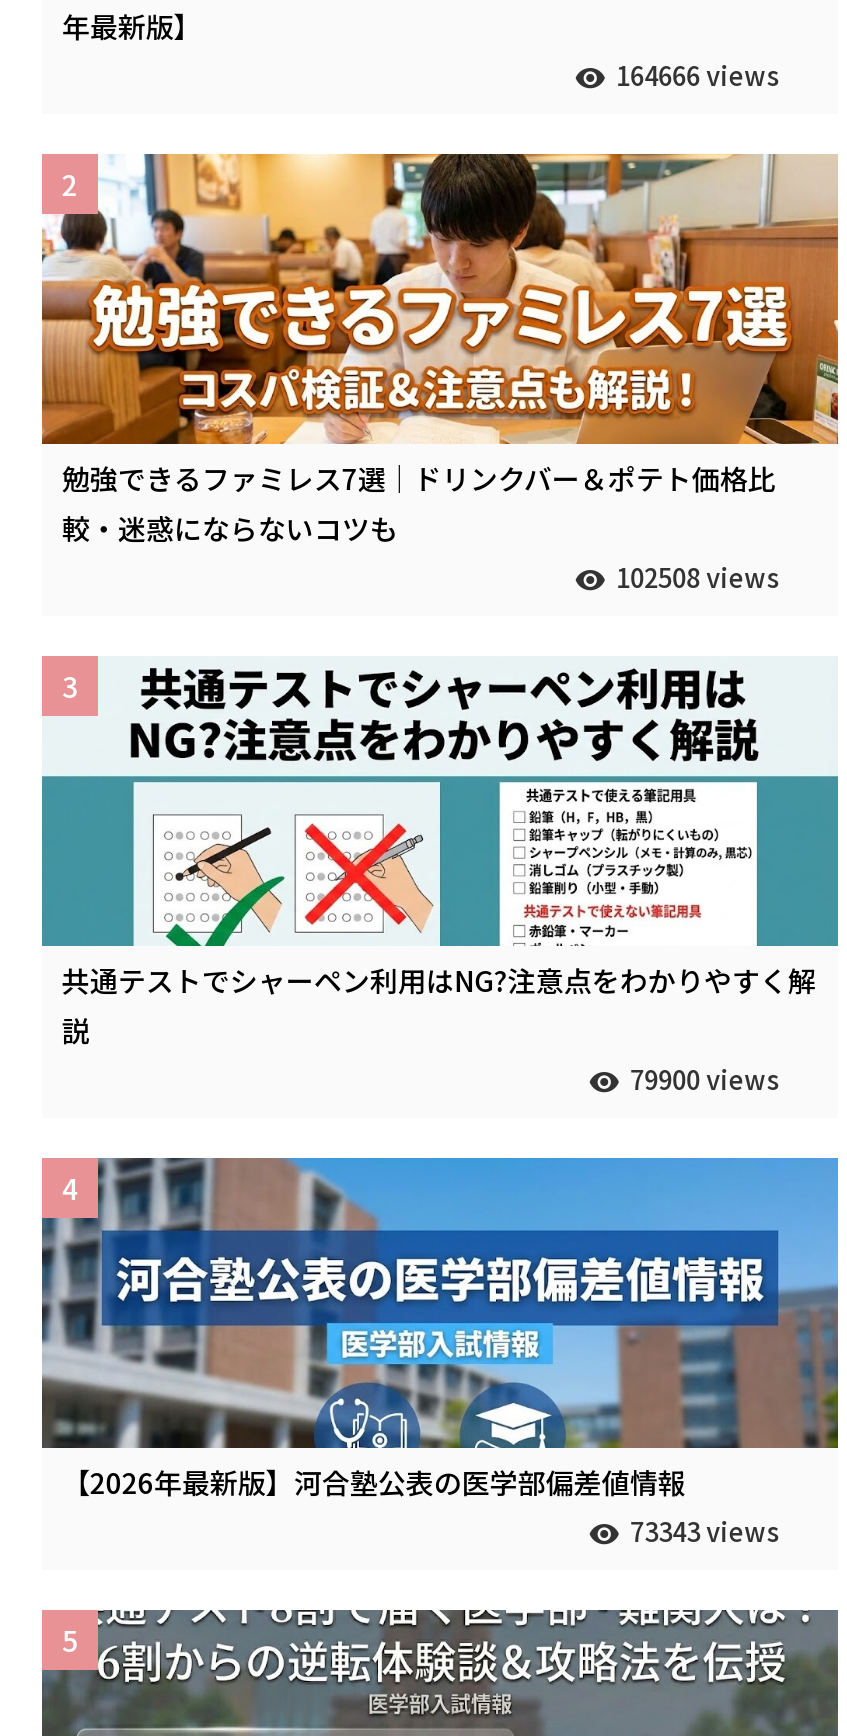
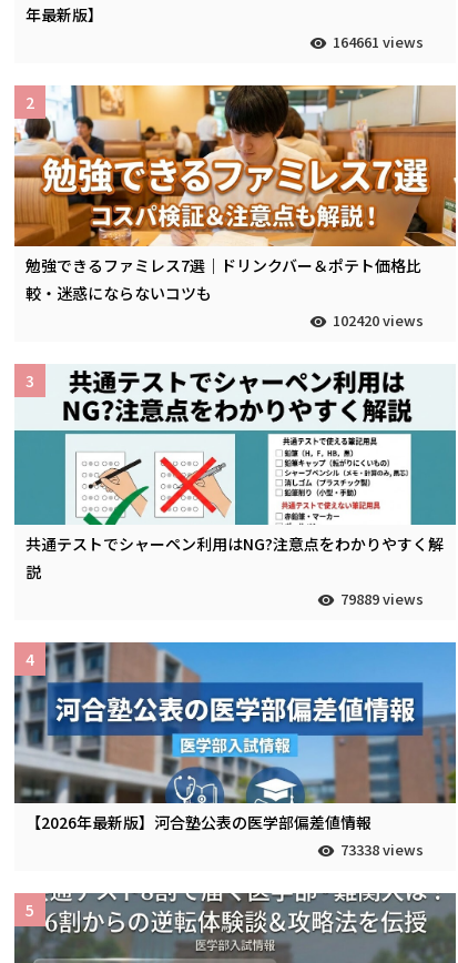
[616,56,780,94] 164666 views -> [333,31,424,52] 164661 views
[616,558,780,596] 102508 views -> [333,310,424,331] 102420 views
[630,1060,780,1098] 79900 views -> [341,588,424,609] 79889 views
[630,1512,780,1550] 73343 views -> [341,839,424,860] 73338 views

